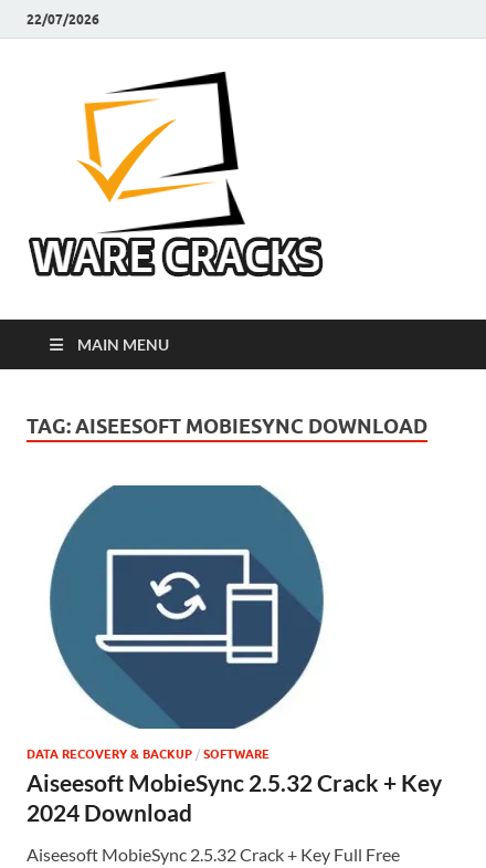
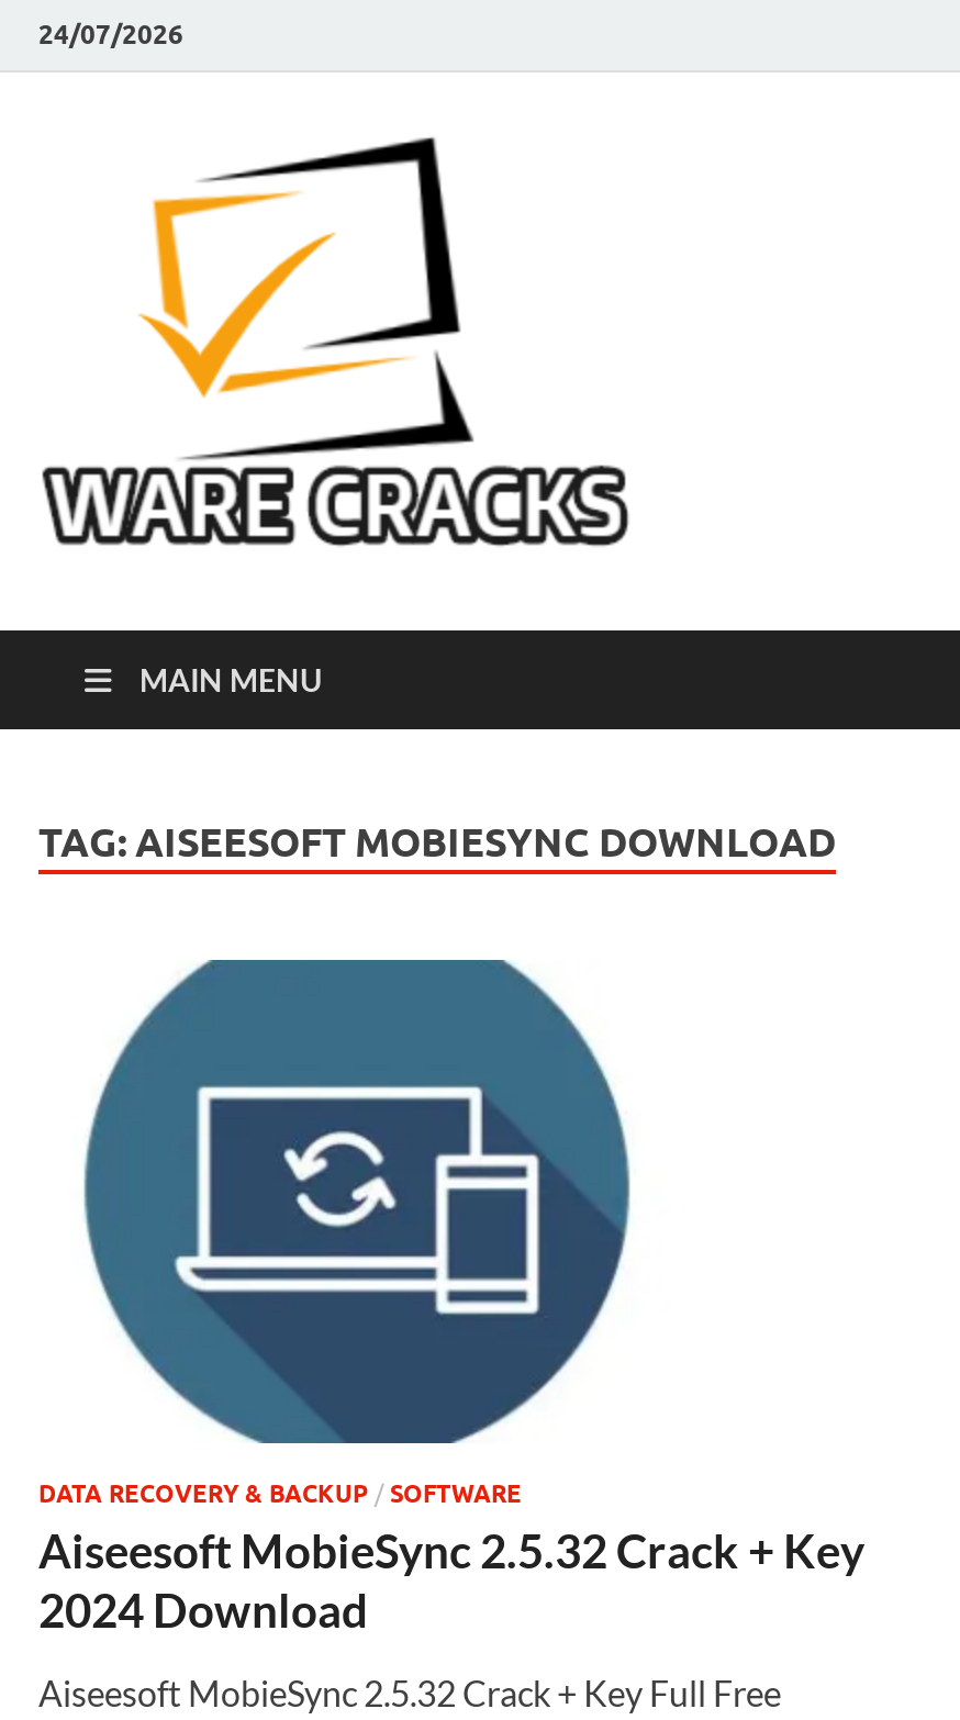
[27,11,99,27] 22/07/2026 -> [38,16,183,49] 24/07/2026

